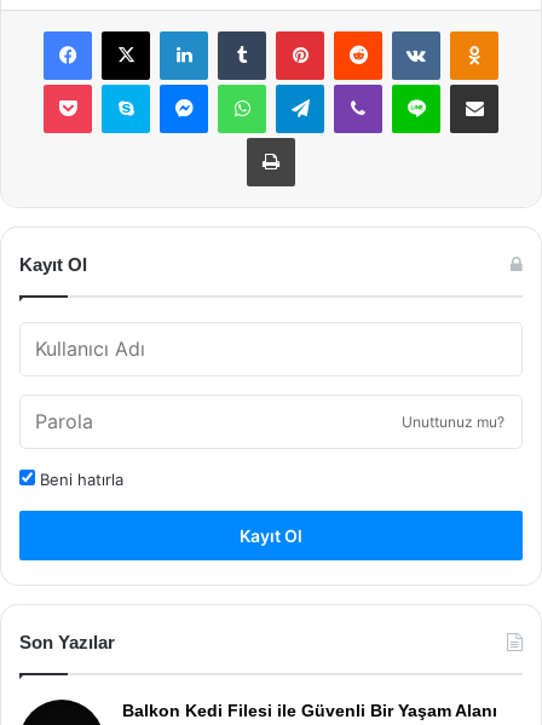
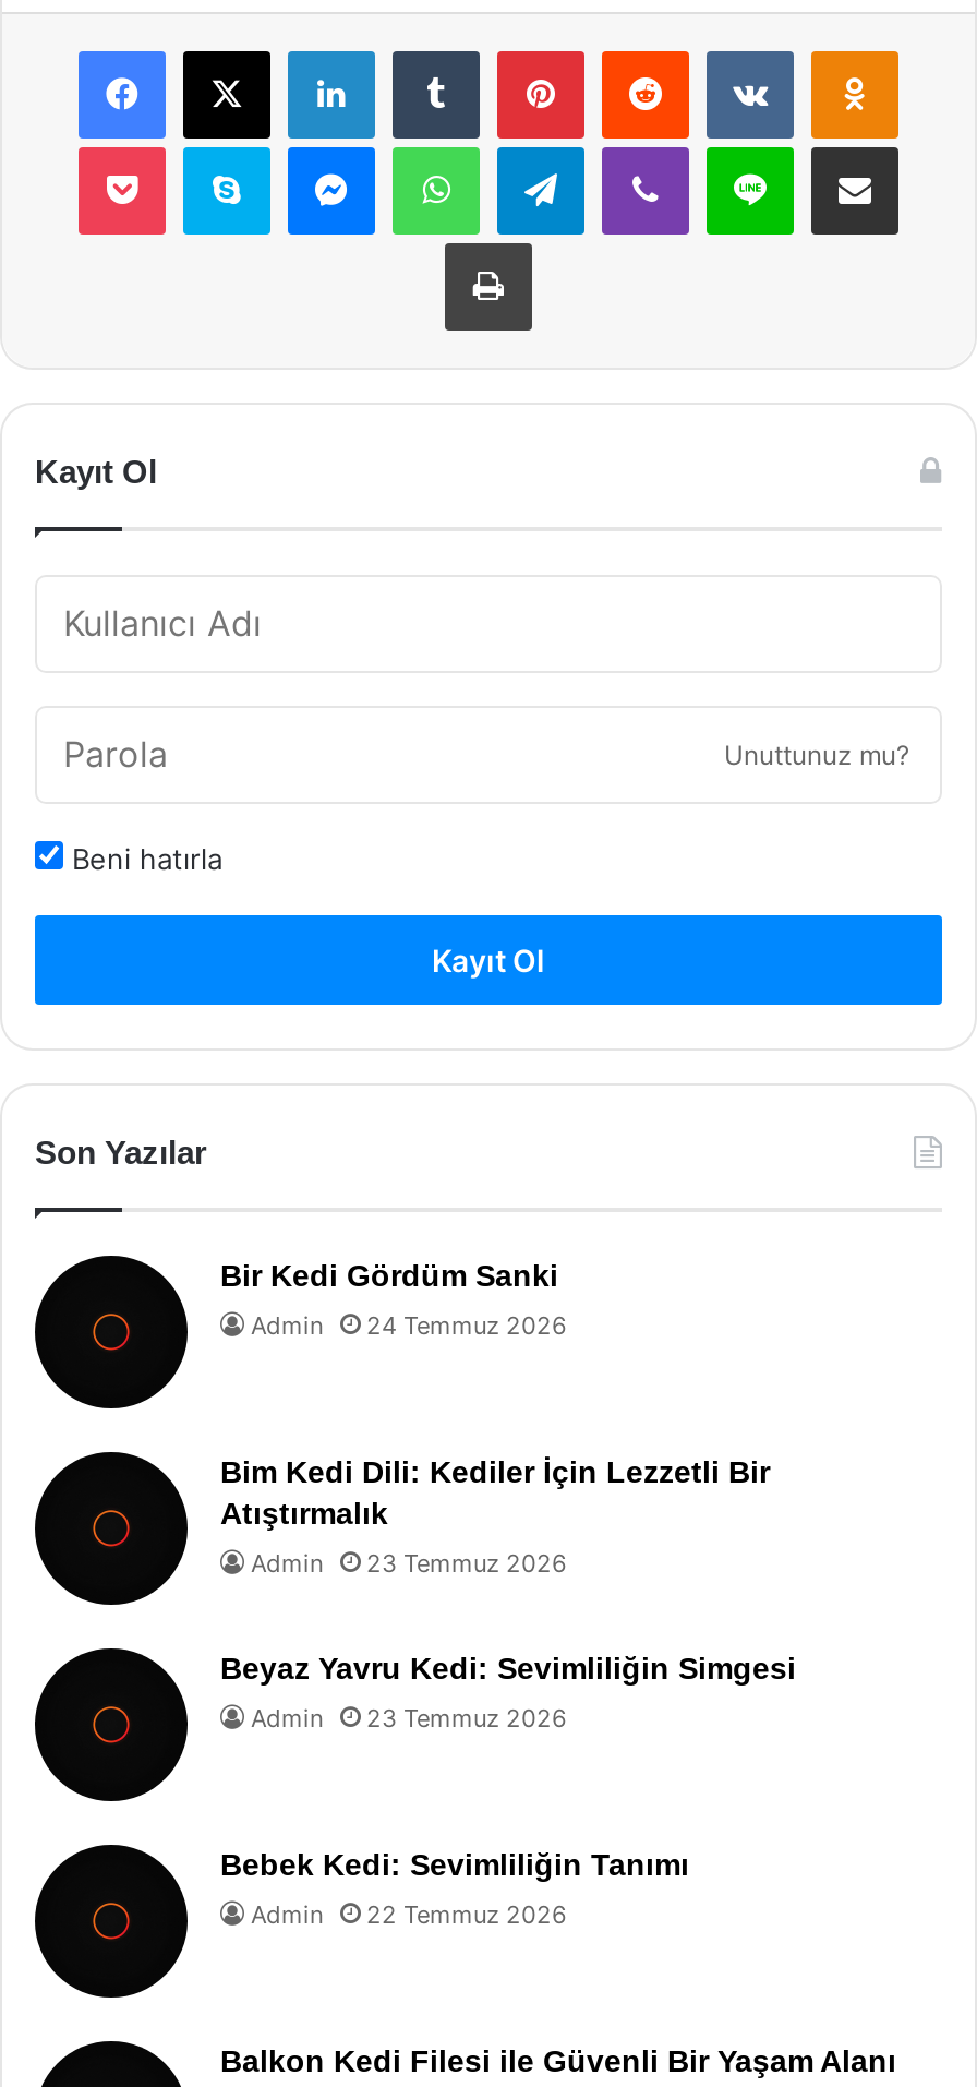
none -> [33,1258,567,1422] [image] | Bir Kedi Gördüm Sanki | Admin | 24 Temmuz 2026
none -> [33,1450,796,1734] [image] | Bim Kedi Dili: Kediler İçin Lezzetli Bir | Atıştırmalık | Admin | 23 Temmuz 2026 | Beyaz Yavru Kedi: Sevimliliğin Simgesi | Admin | 23 Temmuz 2026
none -> [33,1627,689,1930] [image] | Bebek Kedi: Sevimliliğin Tanımı | Admin | 22 Temmuz 2026
none -> [33,1843,190,1998] [image]

